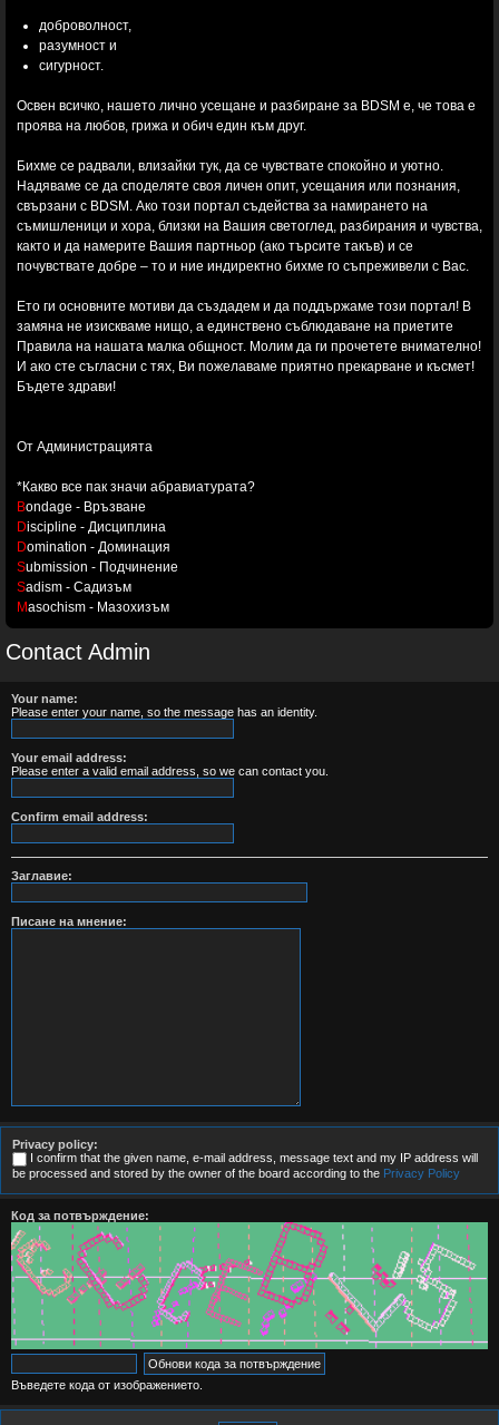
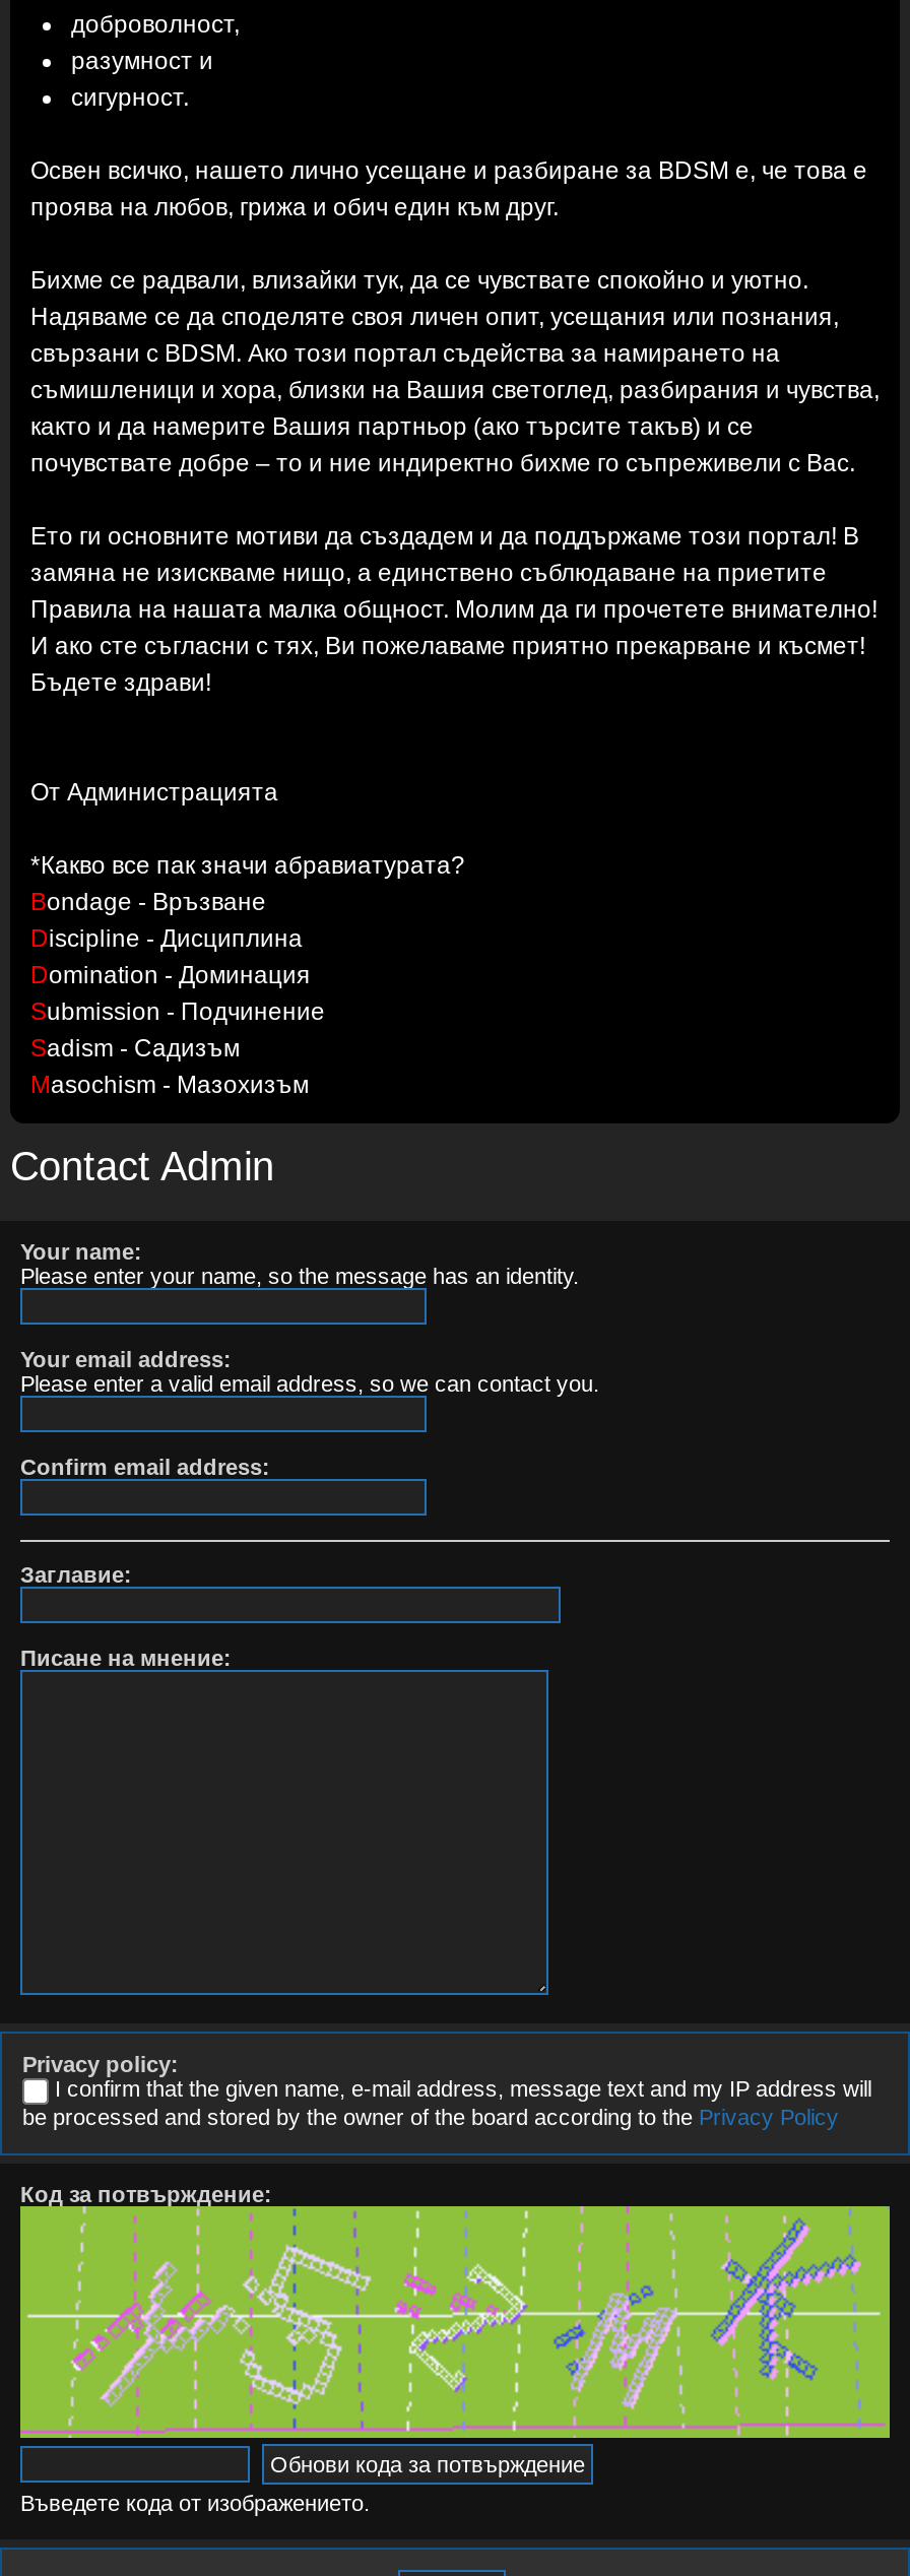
[10,1221,489,1350] [image] -> [18,2204,892,2440] [image]

